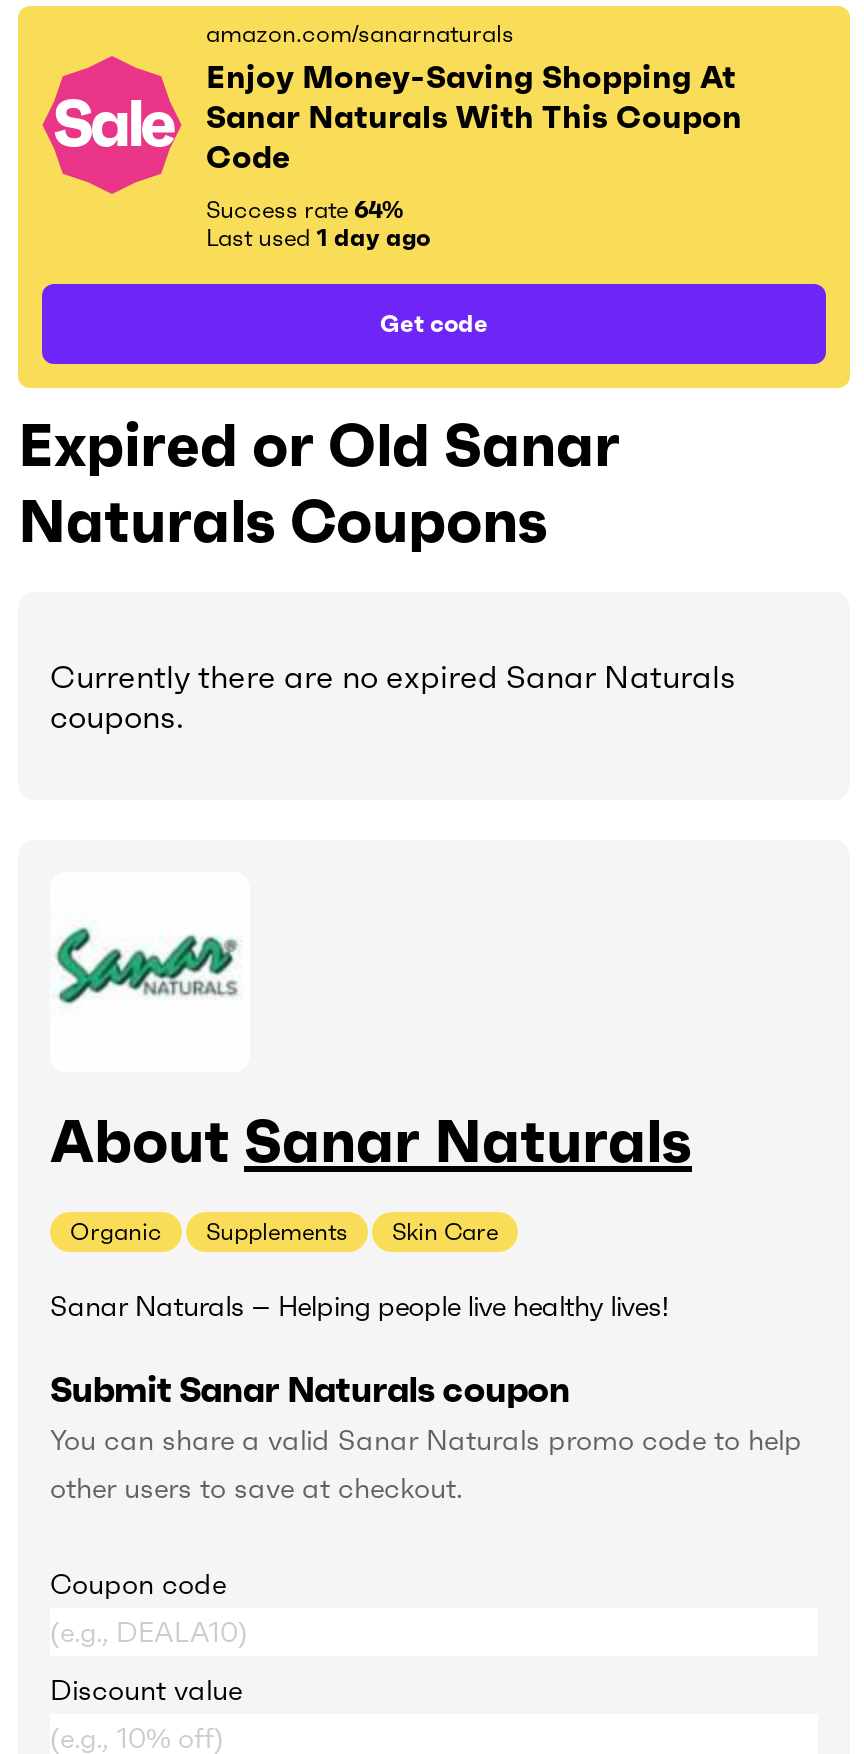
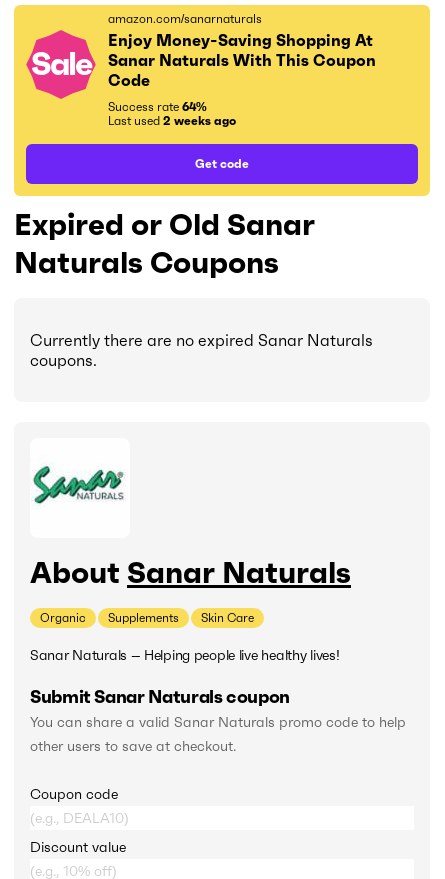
[206,222,430,252] Last used 1 day ago -> [108,113,236,128] Last used 2 weeks ago

